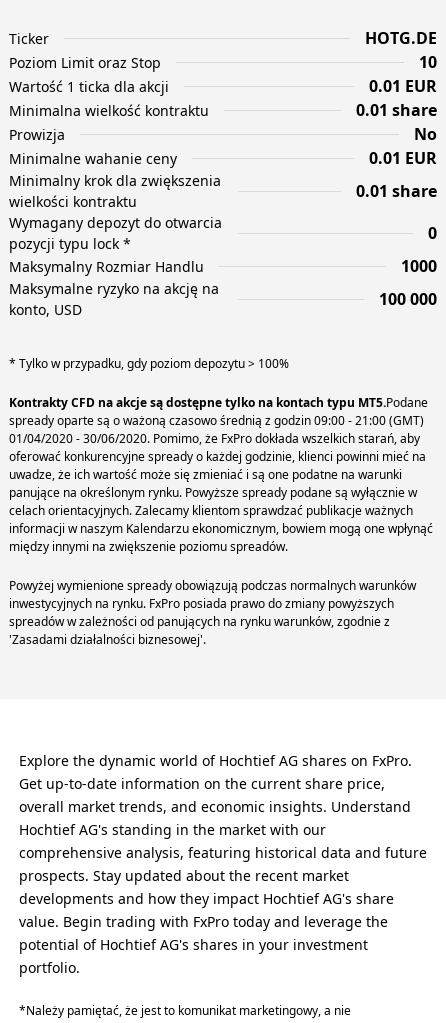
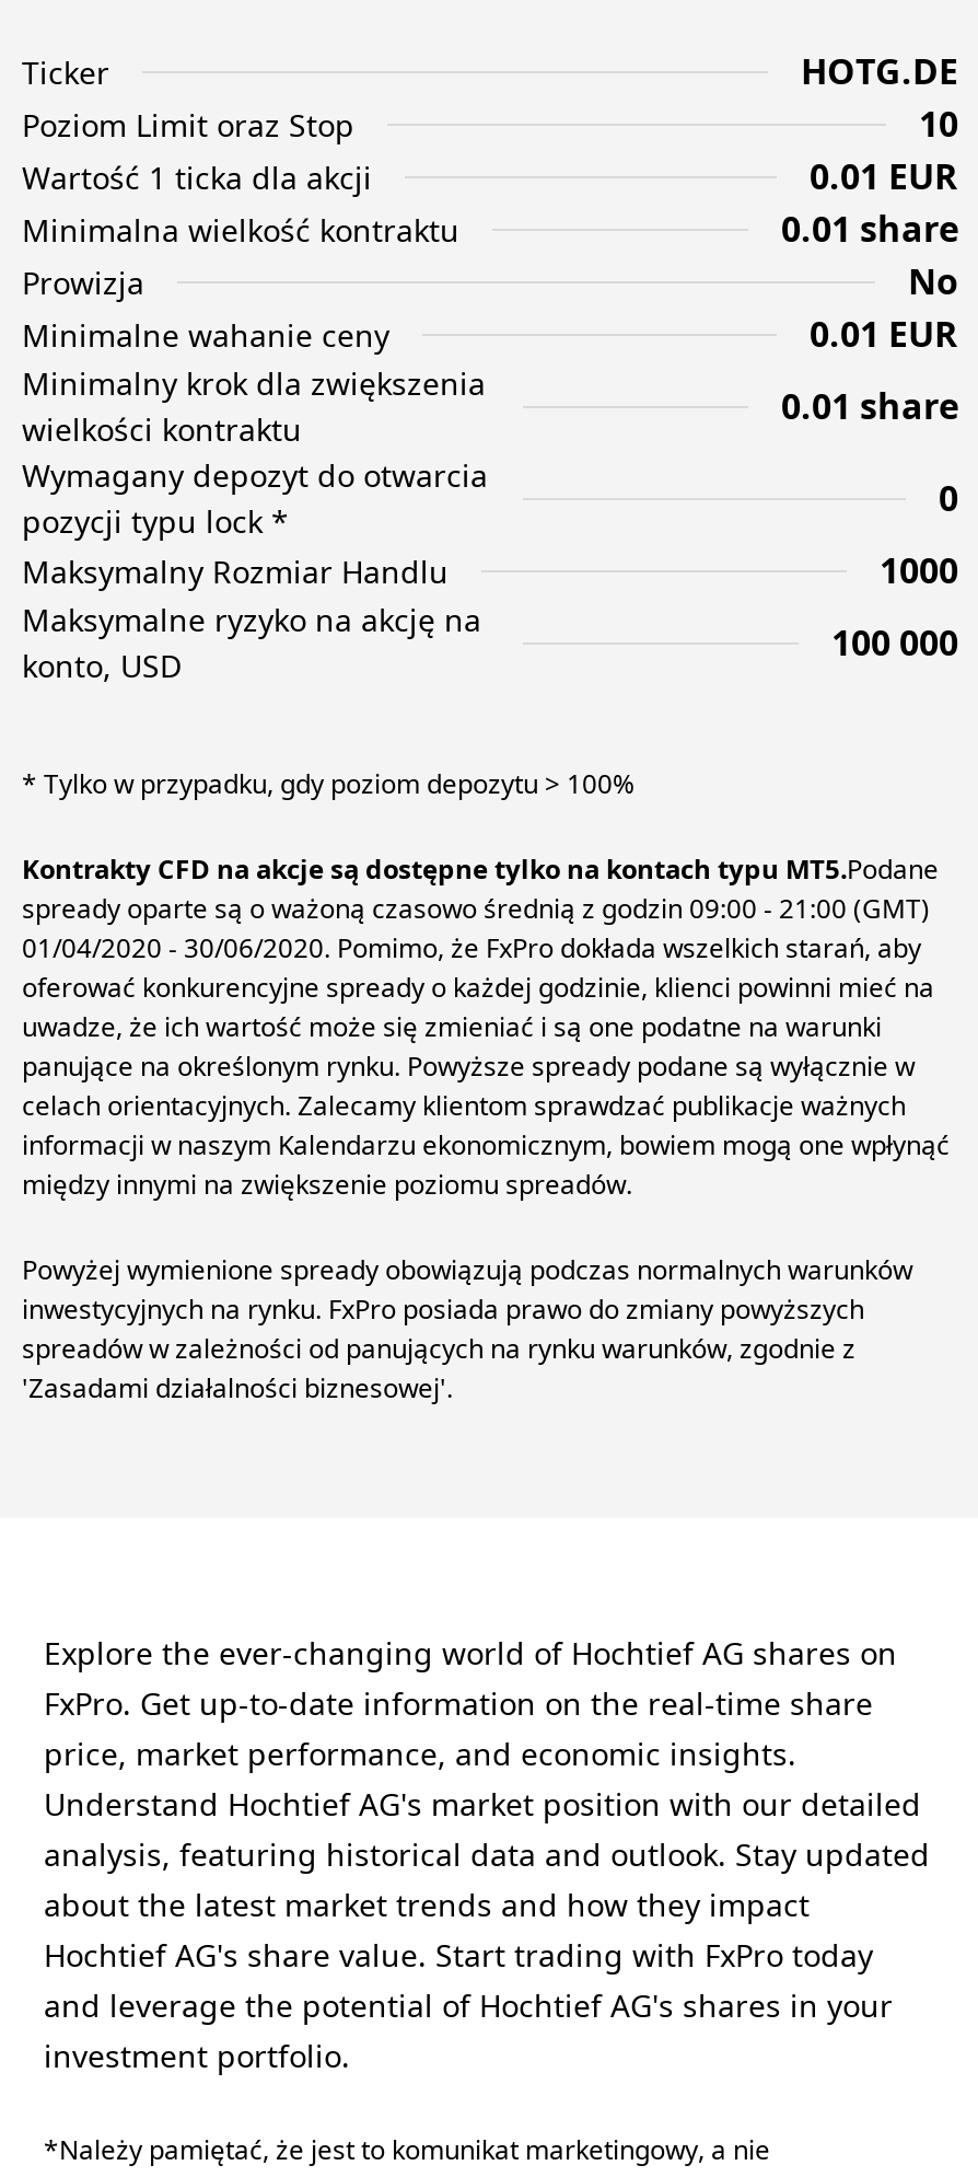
[19,751,427,977] Explore the dynamic world of Hochtief AG shares on FxPro. | Get up-to-date information on the current share price, | overall market trends, and economic insights. Understand | Hochtief AG's standing in the market with our | comprehensive analysis, featuring historical data and future | prospects. Stay updated about the recent market | developments and how they impact Hochtief AG's share | value. Begin trading with FxPro today and leverage the | potential of Hochtief AG's shares in your investment | portfolio. -> [44,1632,930,2076] Explore the ever-changing world of Hochtief AG shares on | FxPro. Get up-to-date information on the real-time share | price, market performance, and economic insights. | Understand Hochtief AG's market position with our detailed | analysis, featuring historical data and outlook. Stay updated | about the latest market trends and how they impact | Hochtief AG's share value. Start trading with FxPro today | and leverage the potential of Hochtief AG's shares in your | investment portfolio.

